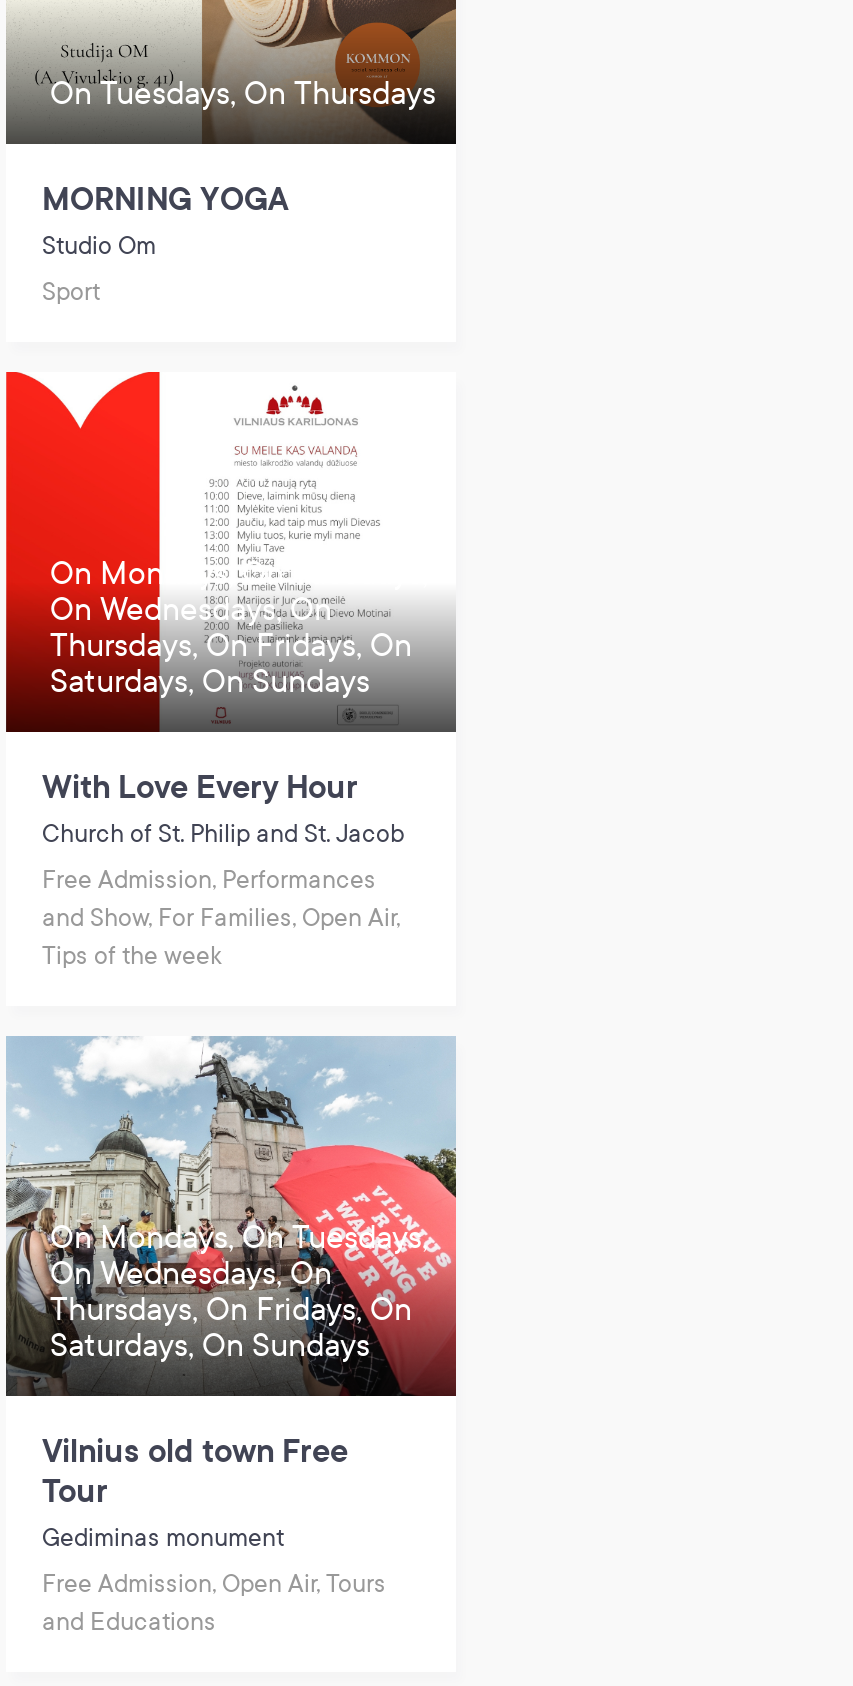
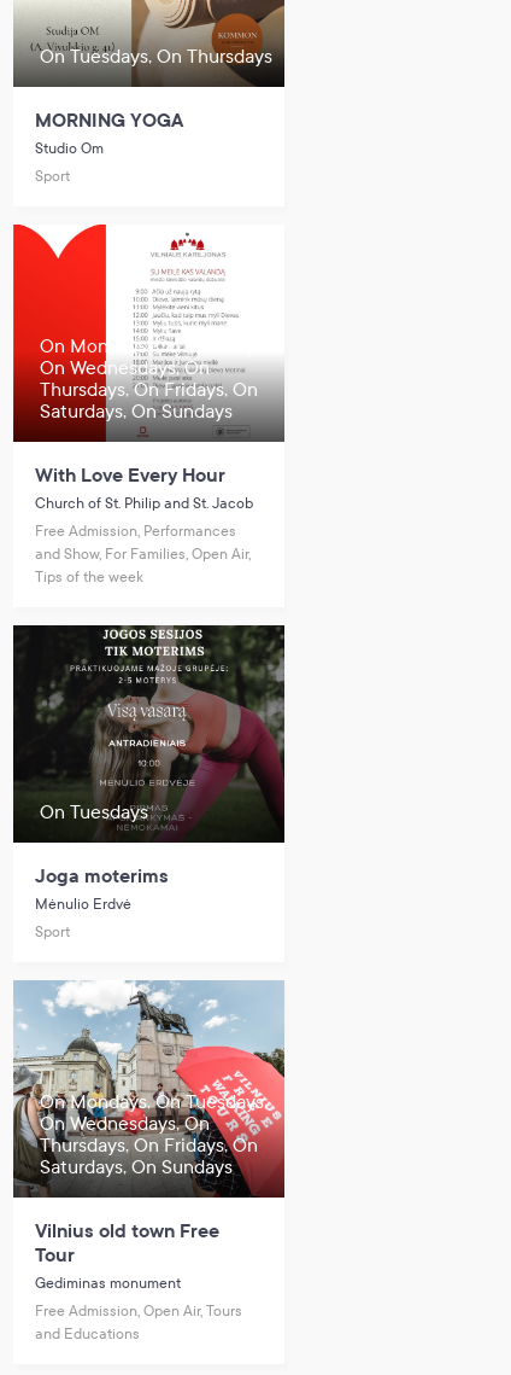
none -> [12,624,286,940] [image] | On Tuesdays | Joga moterims | Mėnulio Erdvė | Sport

